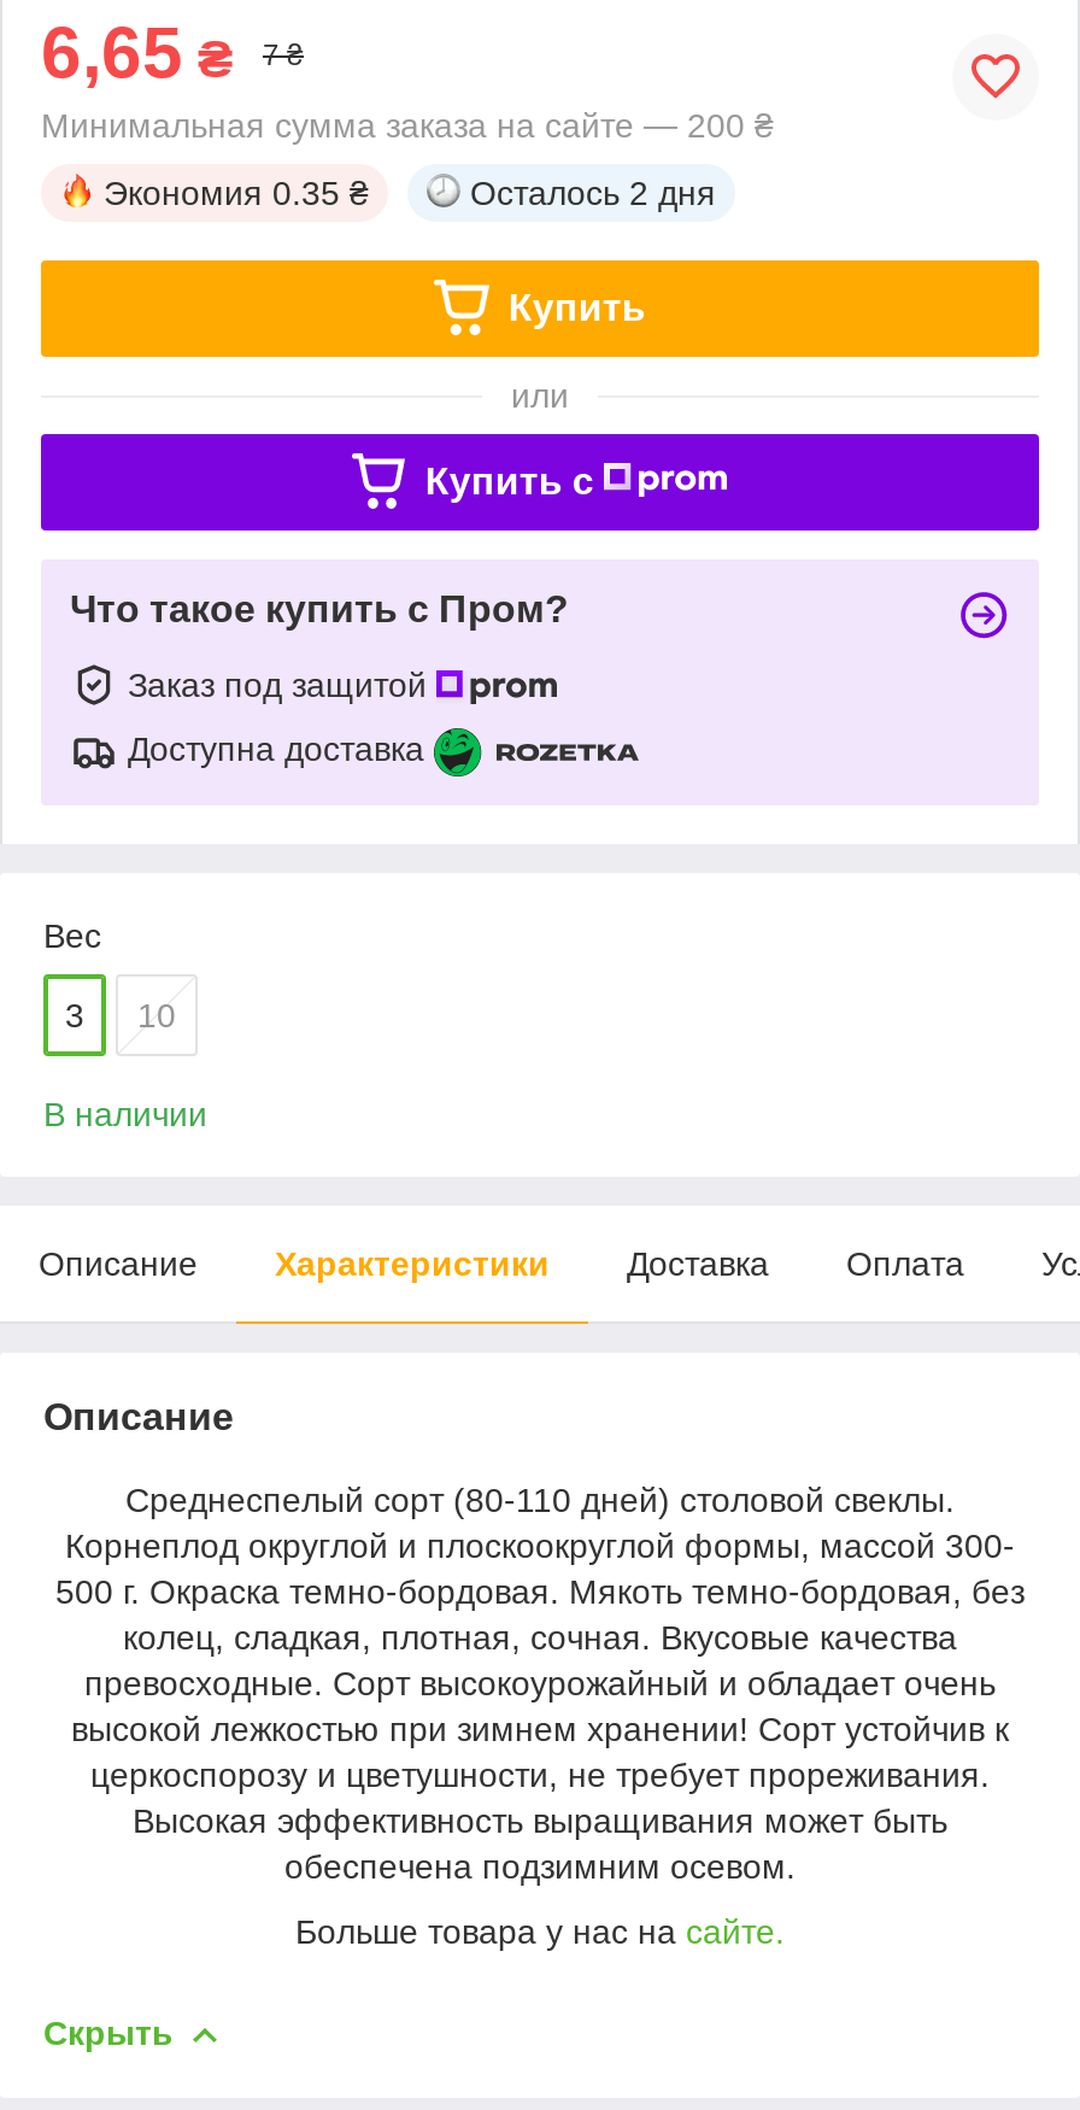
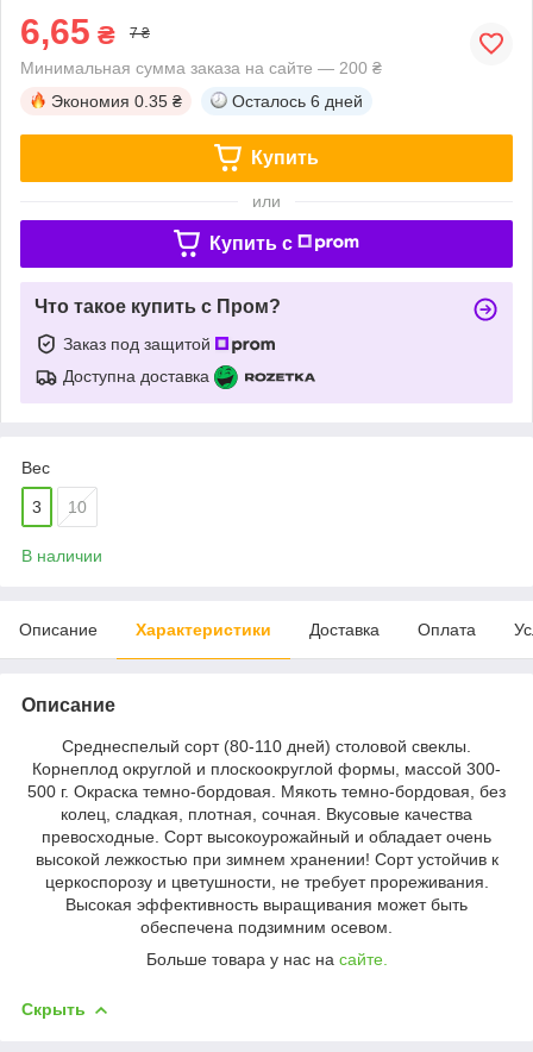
[470,173,716,212] Осталось 2 дня -> [232,91,363,110] Осталось 6 дней

